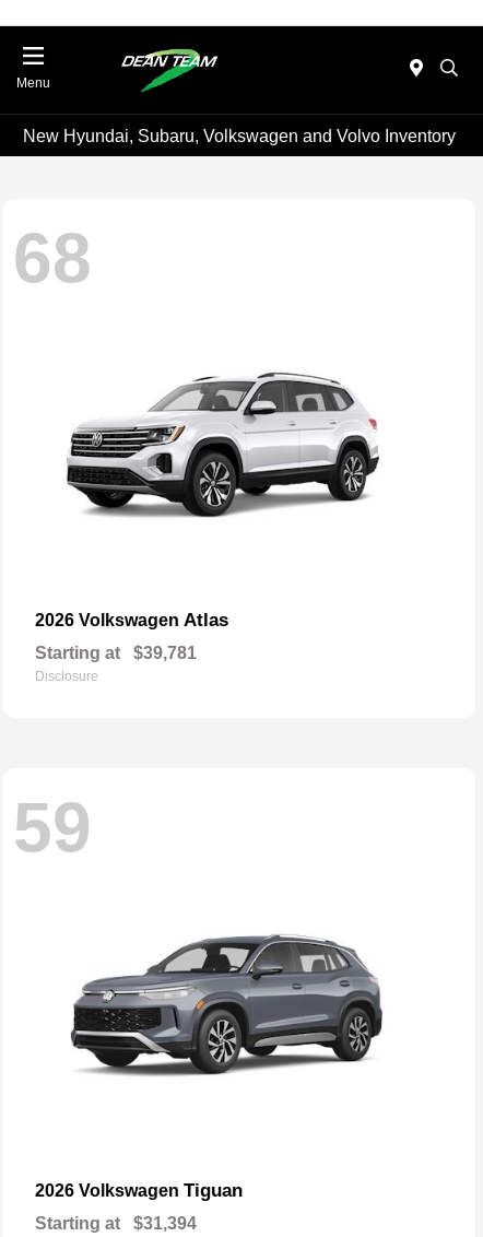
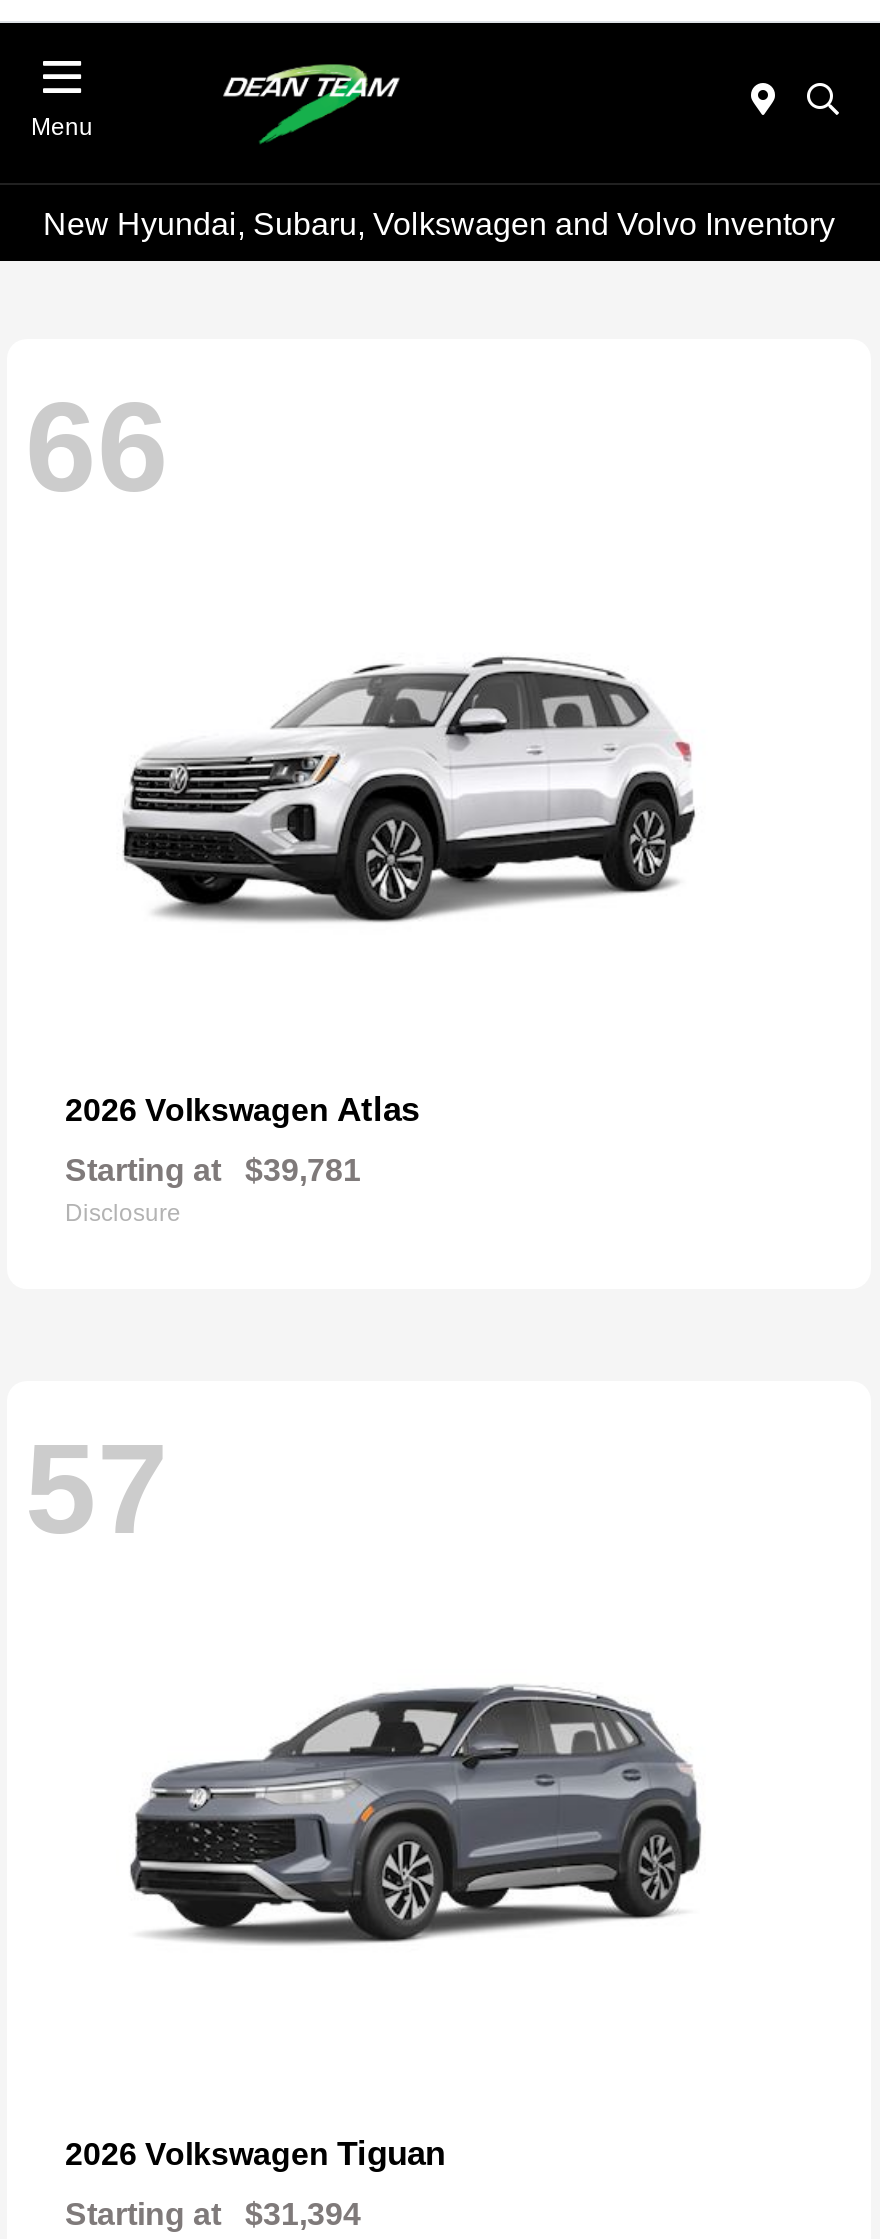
[13,218,92,297] 68 -> [25,374,169,518] 66
[13,788,92,867] 59 -> [25,1417,169,1561] 57

